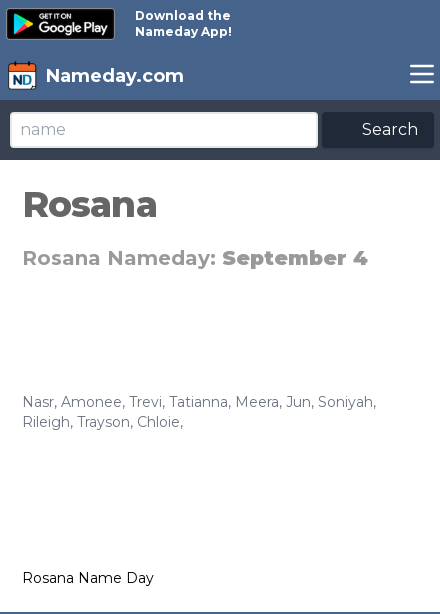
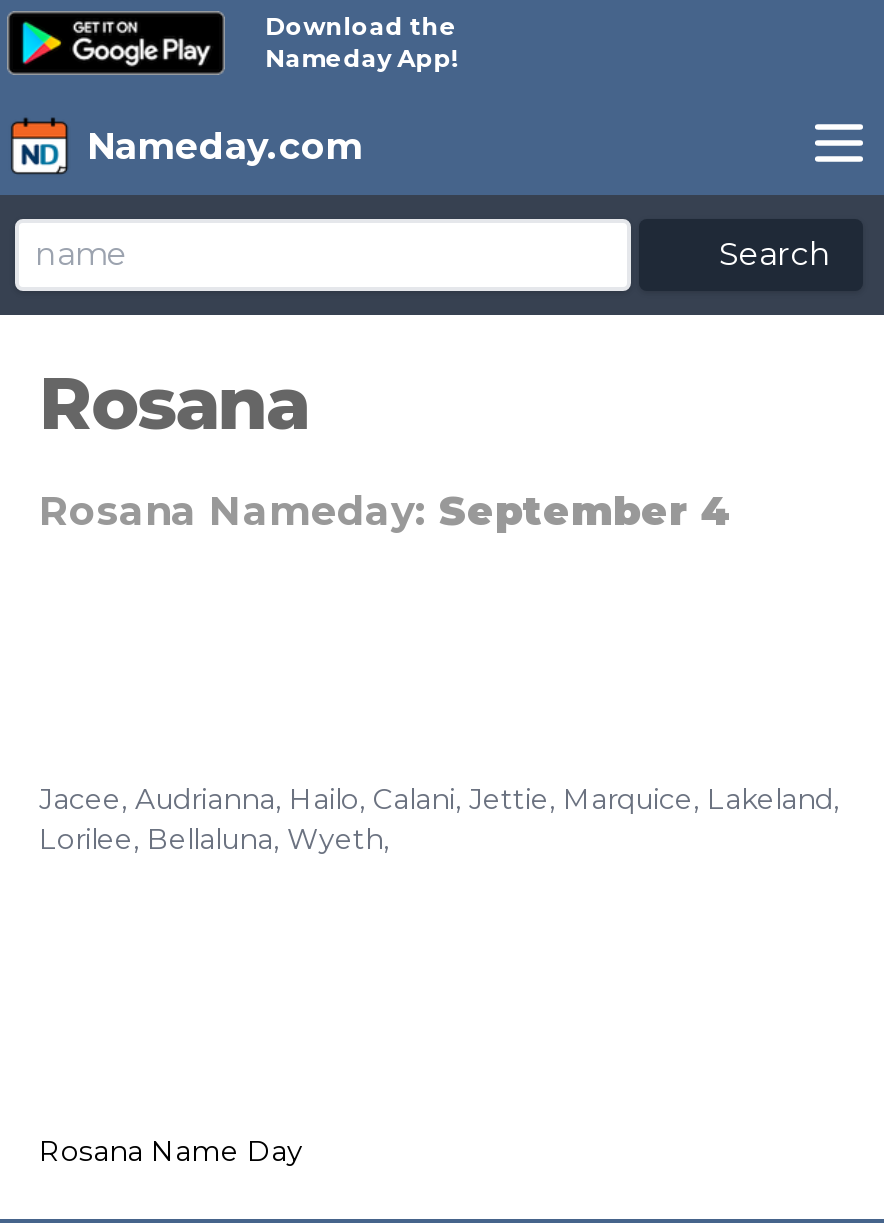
[22,393,376,431] Nasr, Amonee, Trevi, Tatianna, Meera, Jun, Soniyah, | Rileigh, Trayson, Chloie, -> [39,781,839,857] Jacee, Audrianna, Hailo, Calani, Jettie, Marquice, Lakeland, | Lorilee, Bellaluna, Wyeth,

